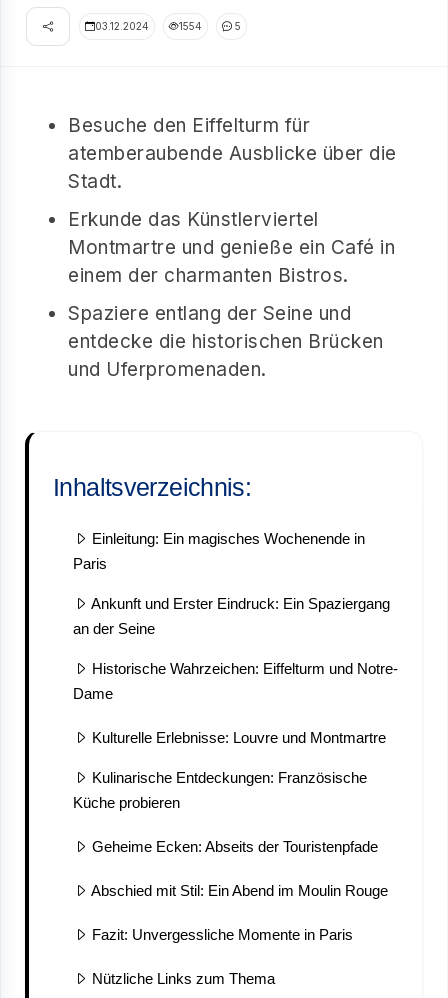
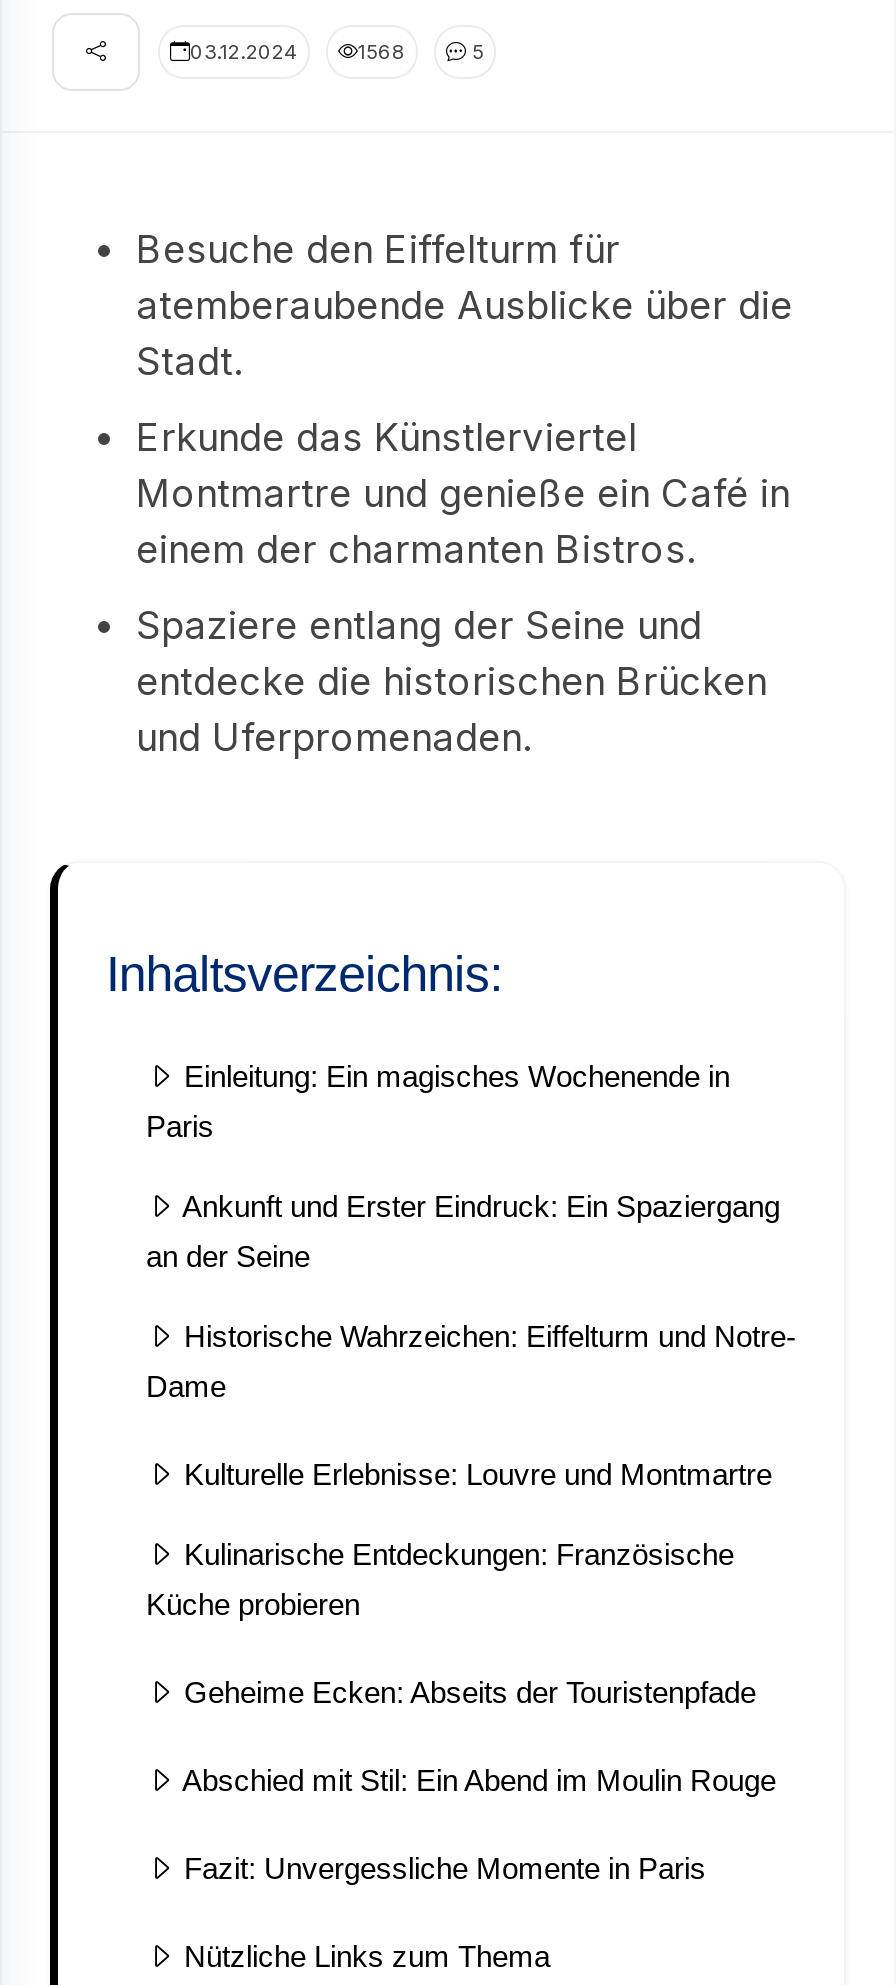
[179,20,202,32] 1554 -> [358,39,406,63] 1568

